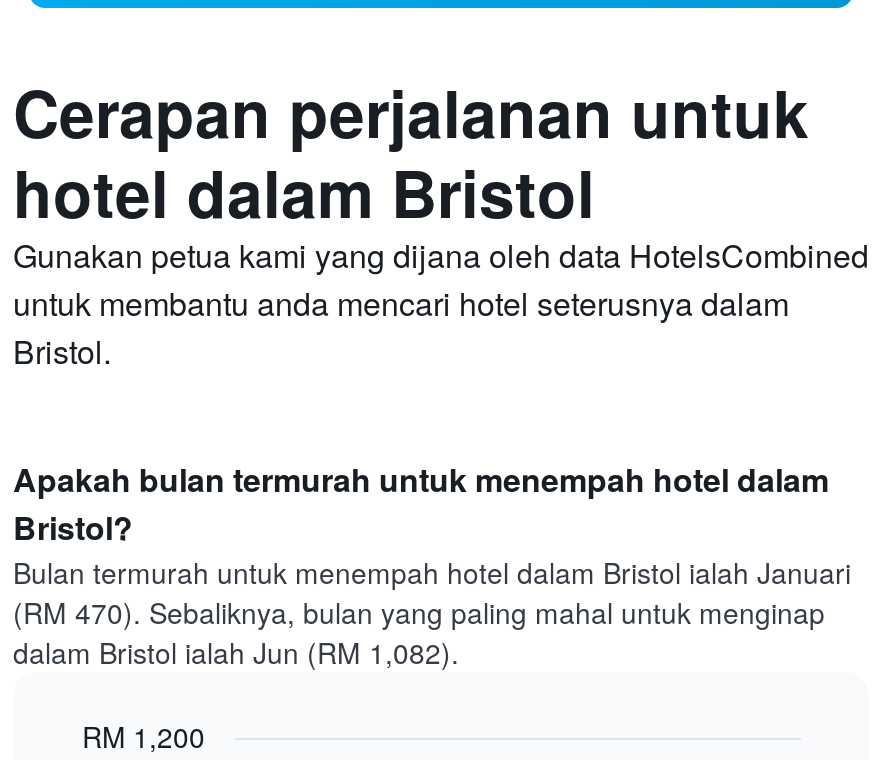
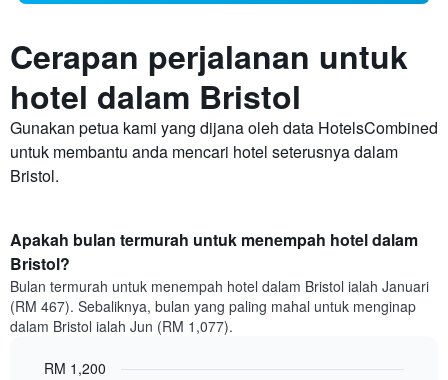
[13,592,825,632] (RM 470). Sebaliknya, bulan yang paling mahal untuk menginap -> [10,296,416,316] (RM 467). Sebaliknya, bulan yang paling mahal untuk menginap
[13,632,459,672] dalam Bristol ialah Jun (RM 1,082). -> [10,316,233,336] dalam Bristol ialah Jun (RM 1,077).

